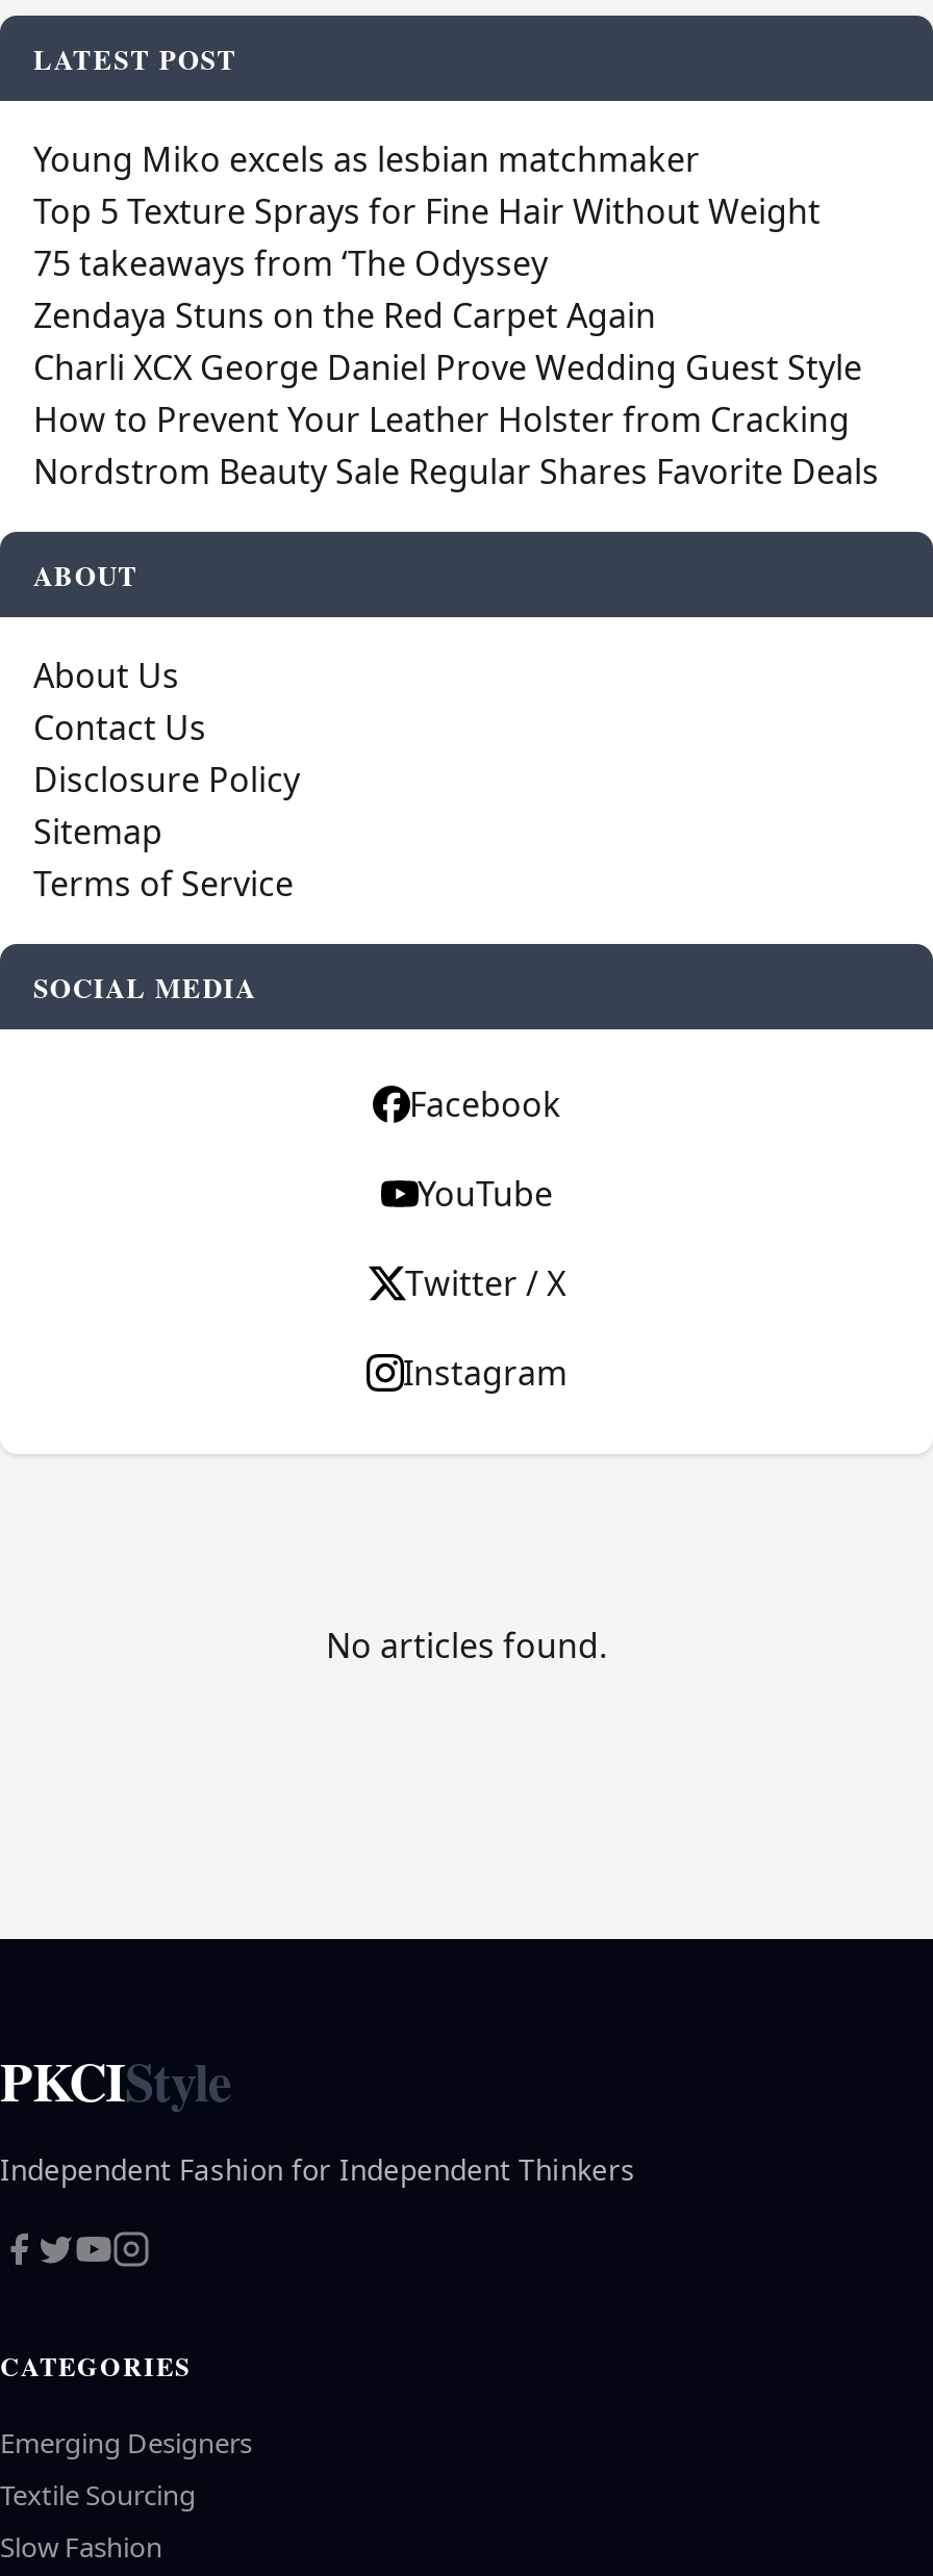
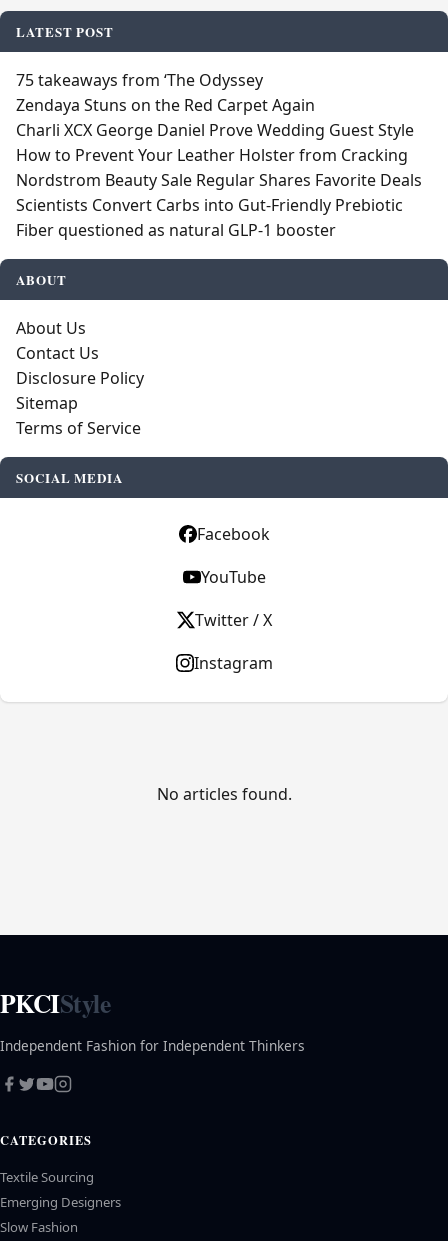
[33,136,821,234] Young Miko excels as lesbian matchmaker | Top 5 Texture Sprays for Fine Hair Without Weight -> none
moved [33,240,879,494] -> [16,69,422,191]: 75 takeaways from ‘The Odyssey | Zendaya Stuns on the Red Carpet Again | Charli XCX George Daniel Prove Wedding Guest Style | How to Prevent Your Leather Holster from Cracking | Nordstrom Beauty Sale Regular Shares Favorite Deals
none -> [16,194,403,241] Scientists Convert Carbs into Gut‑Friendly Prebiotic | Fiber questioned as natural GLP-1 booster
moved [0,2424,252,2462] -> [0,1193,121,1211]: Emerging Designers
moved [0,2476,196,2514] -> [0,1168,94,1186]: Textile Sourcing

